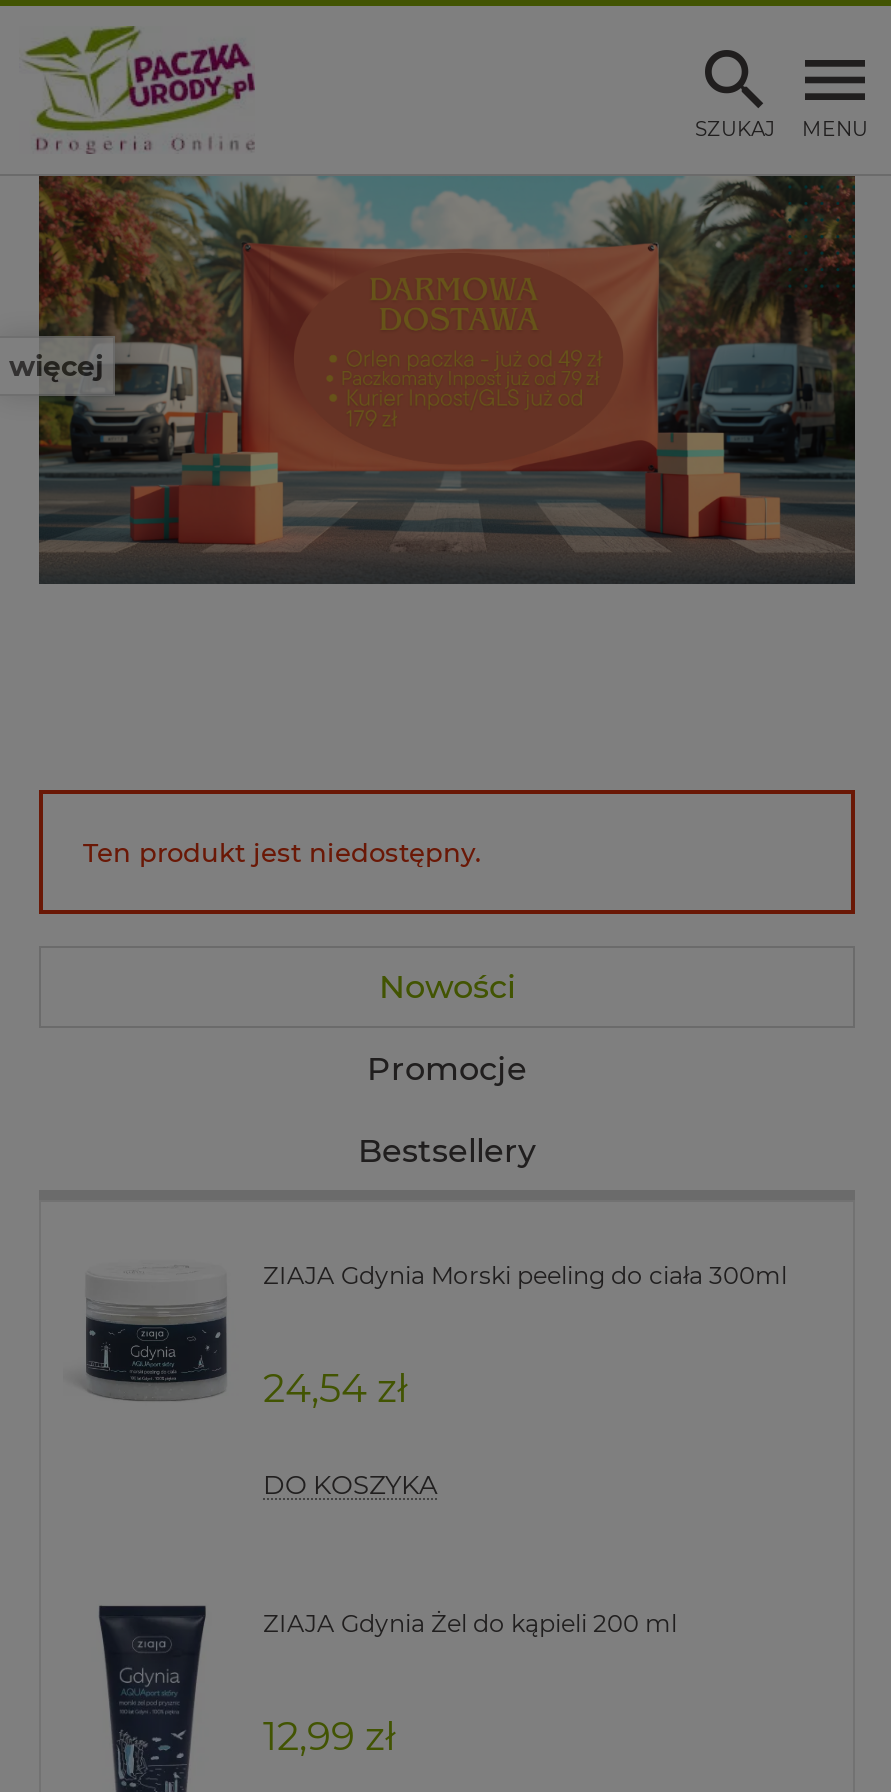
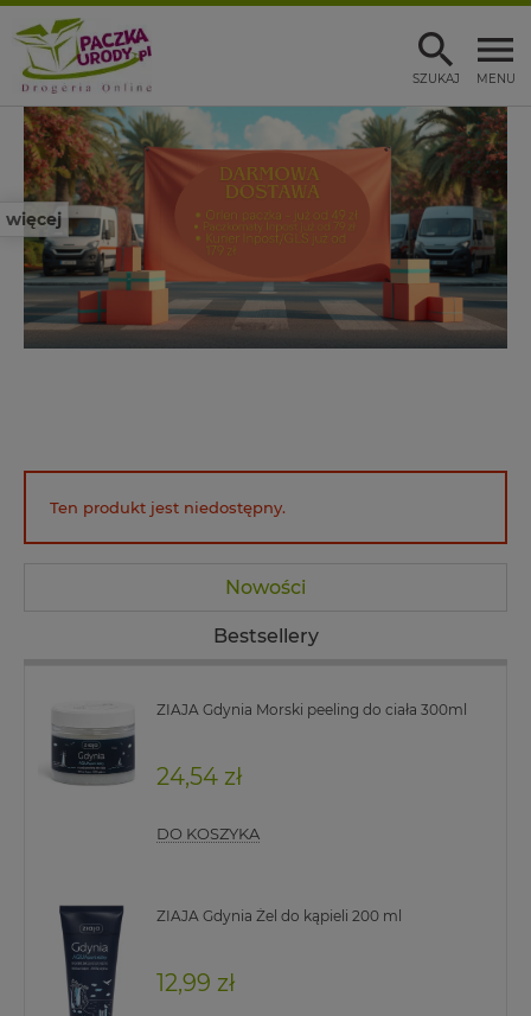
[367,1051,527,1089] Promocje -> none

